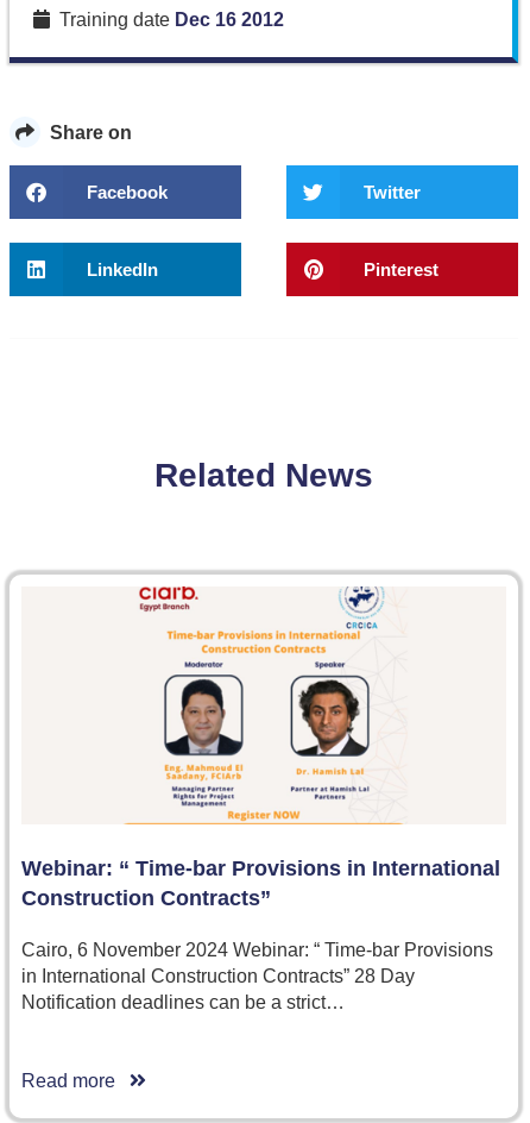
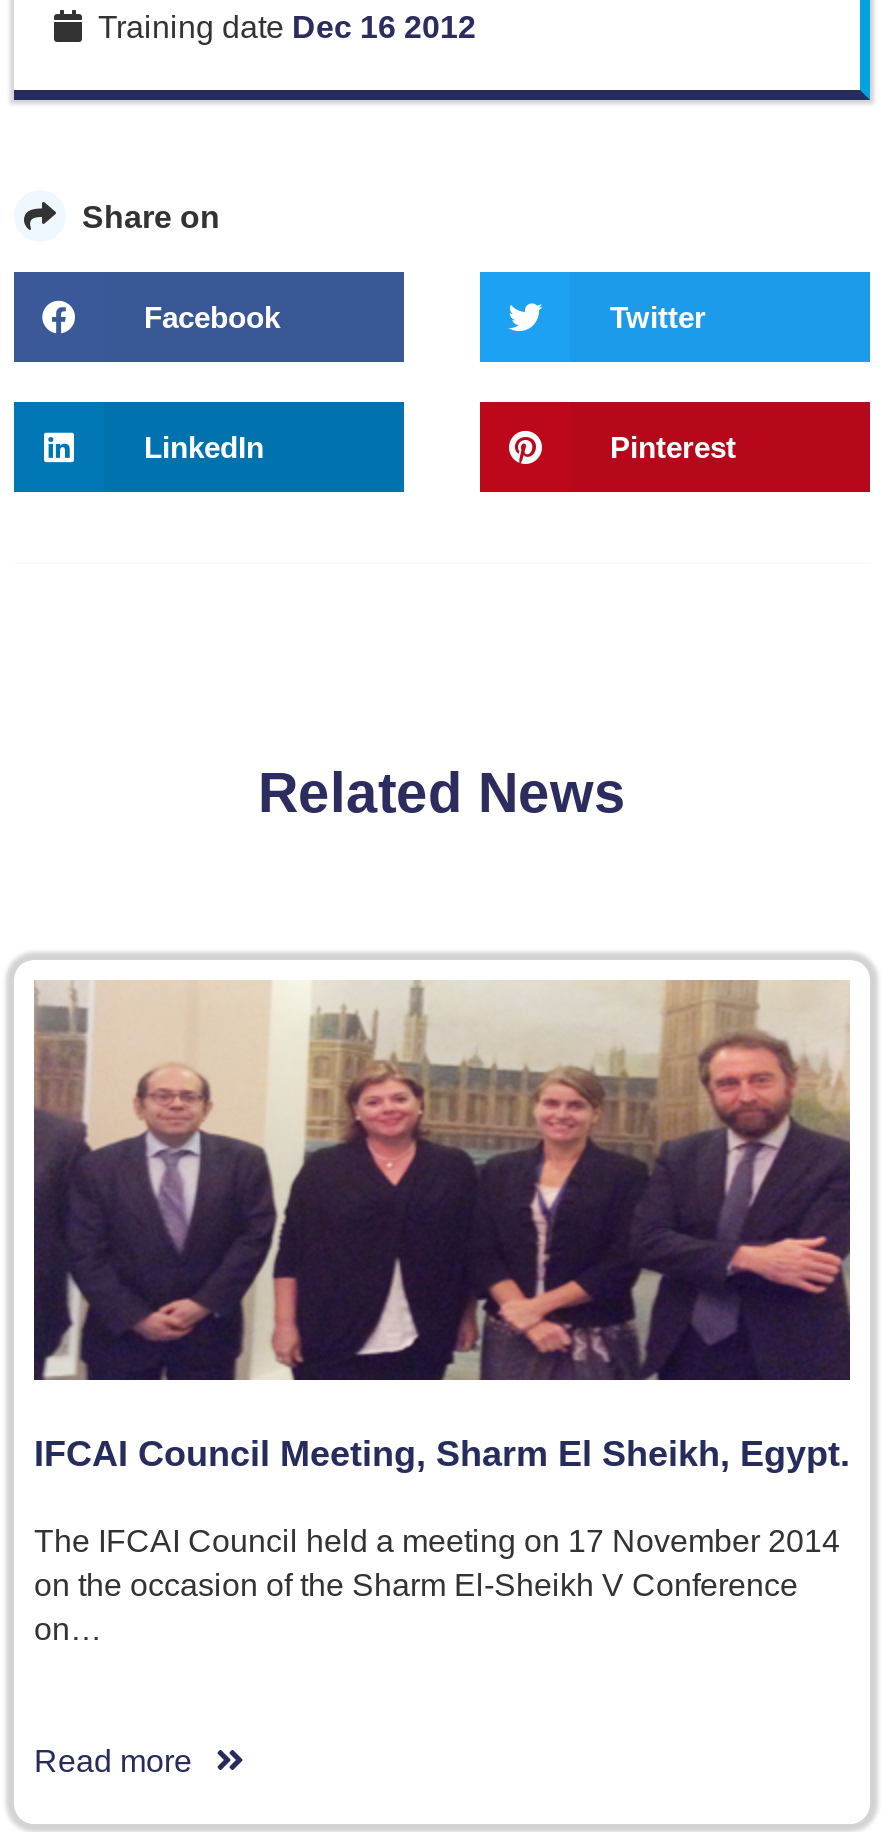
[21,585,506,911] [image] | Webinar: “ Time-bar Provisions in International | Construction Contracts” -> [32,980,852,1475] [image] | IFCAI Council Meeting, Sharm El Sheikh, Egypt.
[21,940,493,1013] Cairo, 6 November 2024 Webinar: “ Time-bar Provisions | in International Construction Contracts” 28 Day | Notification deadlines can be a strict… -> [34,1525,840,1647] The IFCAI Council held a meeting on 17 November 2014 | on the occasion of the Sharm El-Sheikh V Conference | on…

